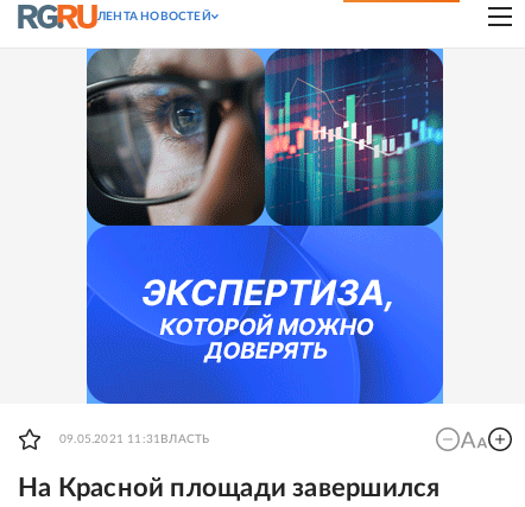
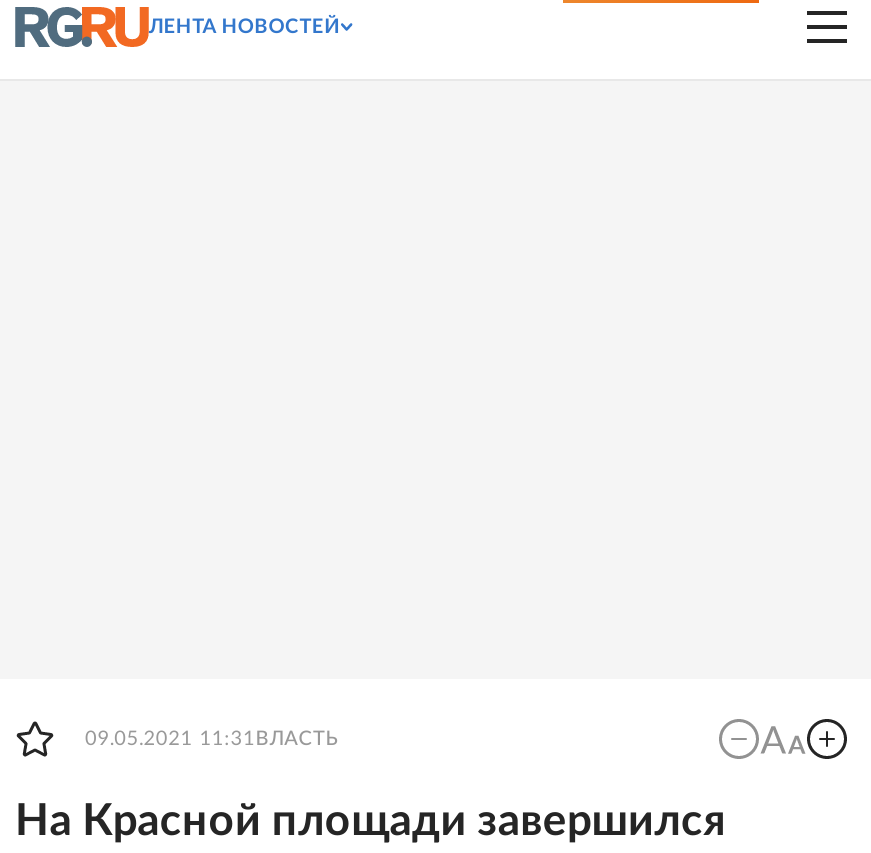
[86,47,444,405] [image] -> none

